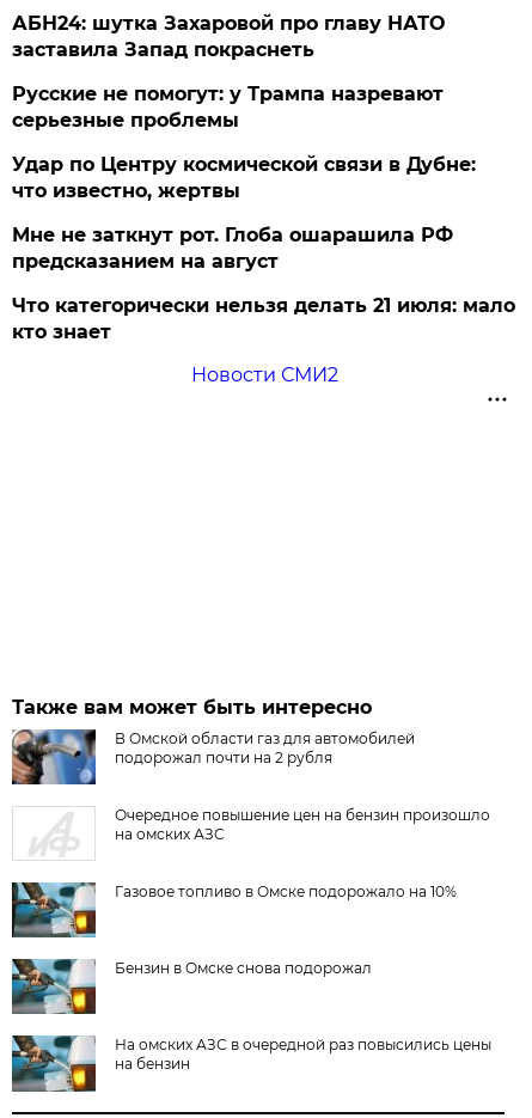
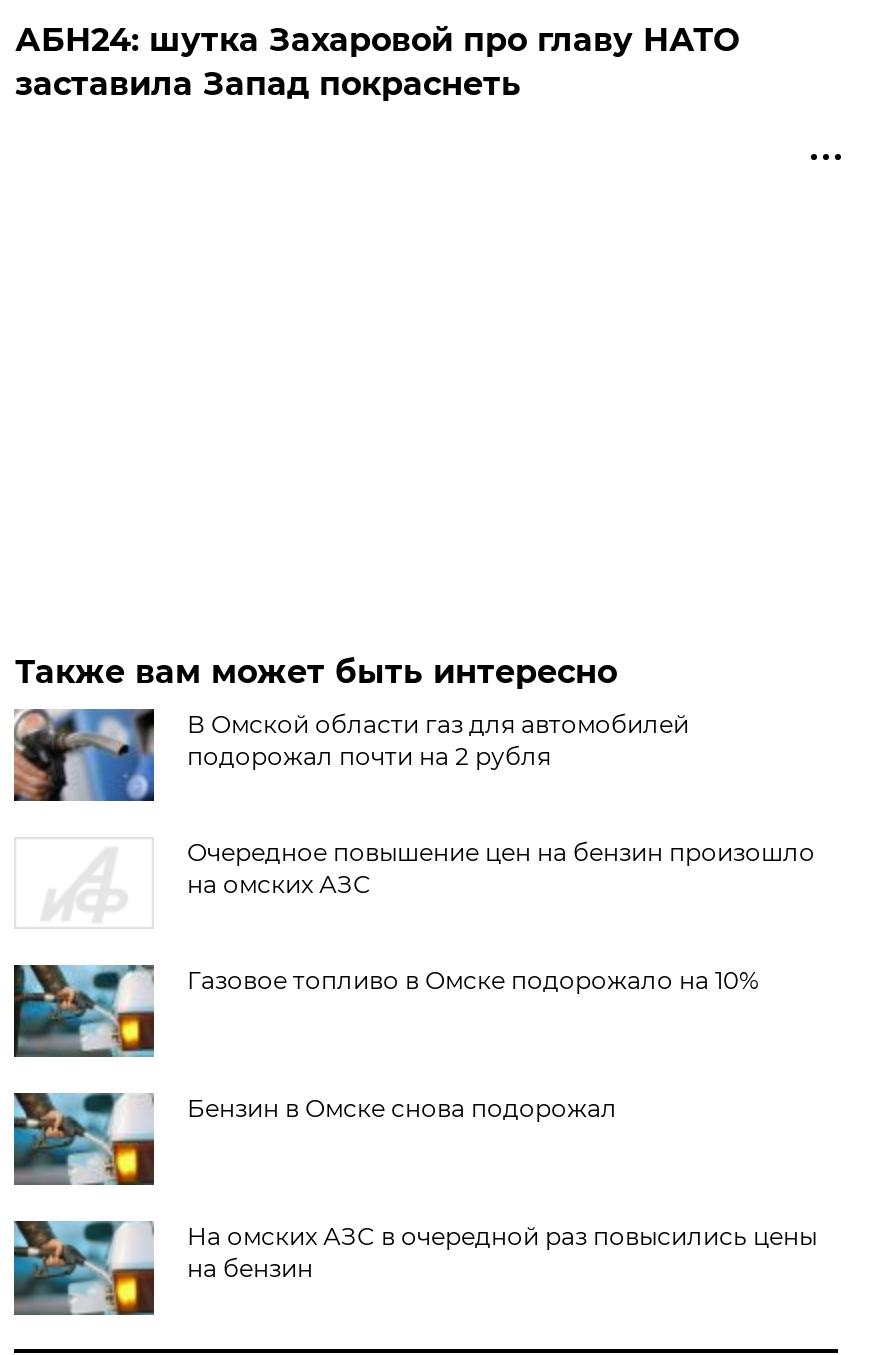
[12,83,516,386] Русские не помогут: у Трампа назревают | серьезные проблемы | Удар по Центру космической связи в Дубне: | что известно, жертвы | Мне не заткнут рот. Глоба ошарашила РФ | предсказанием на август | Что категорически нельзя делать 21 июля: мало | кто знает | Новости СМИ2 -> none

